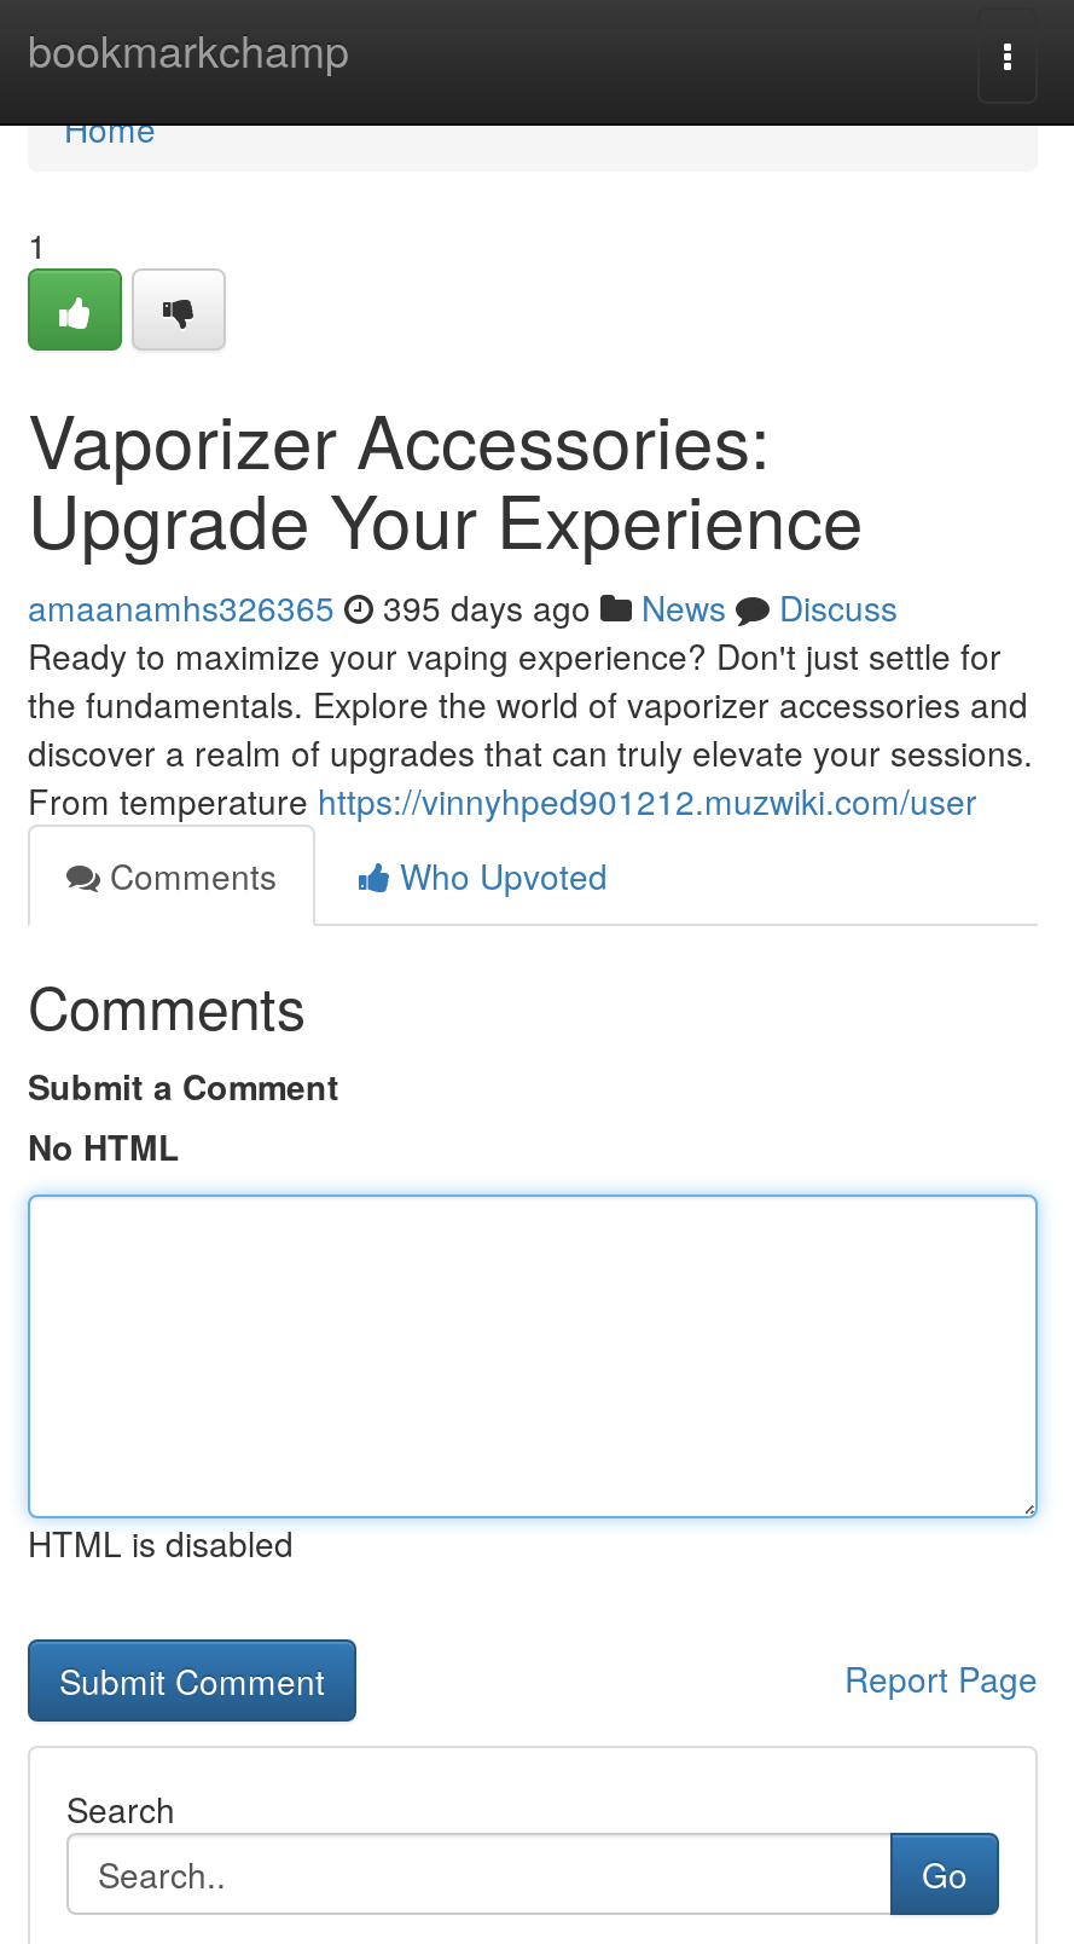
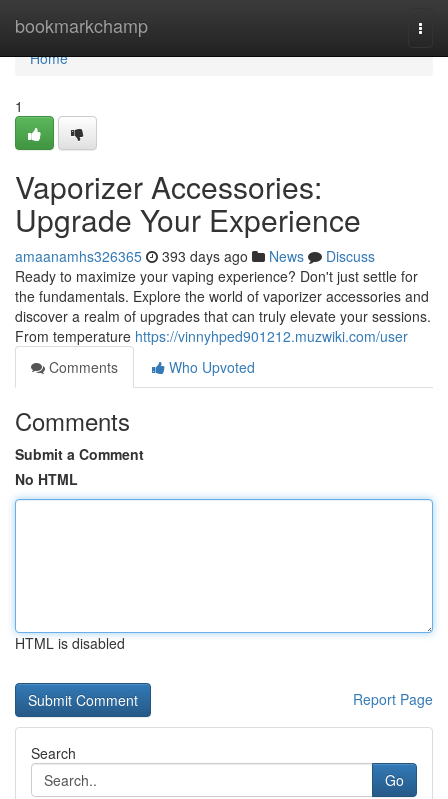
[28,583,898,631] amaanamhs326365 395 days ago News Discuss -> [15,246,375,266] amaanamhs326365 393 days ago News Discuss

